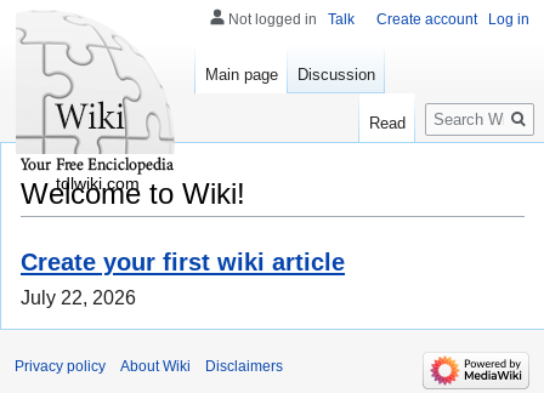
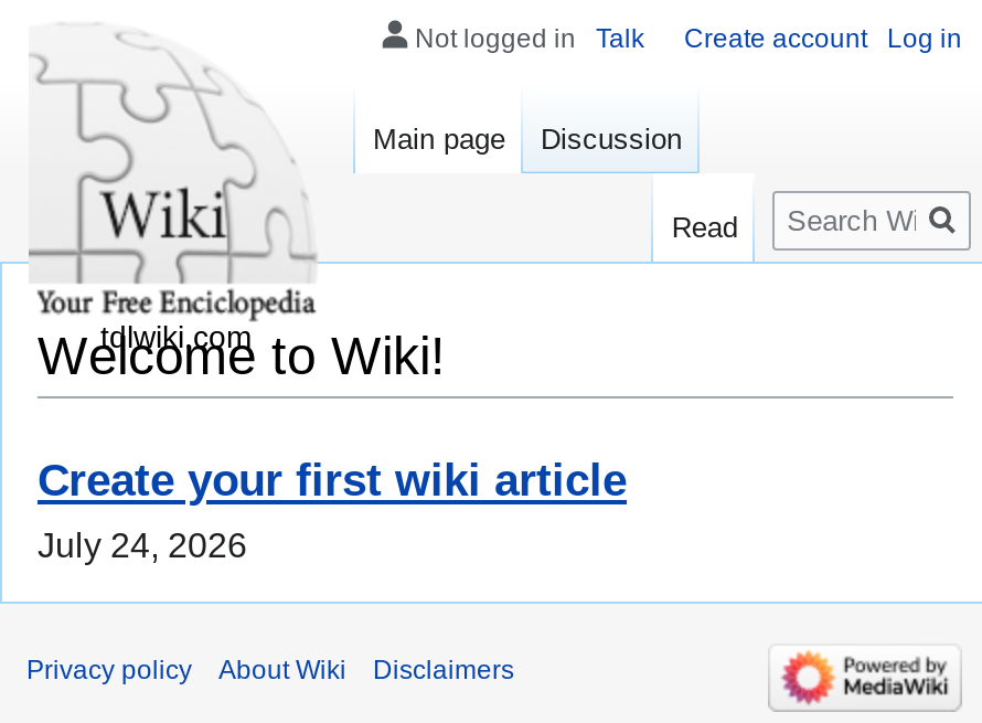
[21,288,136,308] July 22, 2026 -> [38,527,247,565] July 24, 2026

